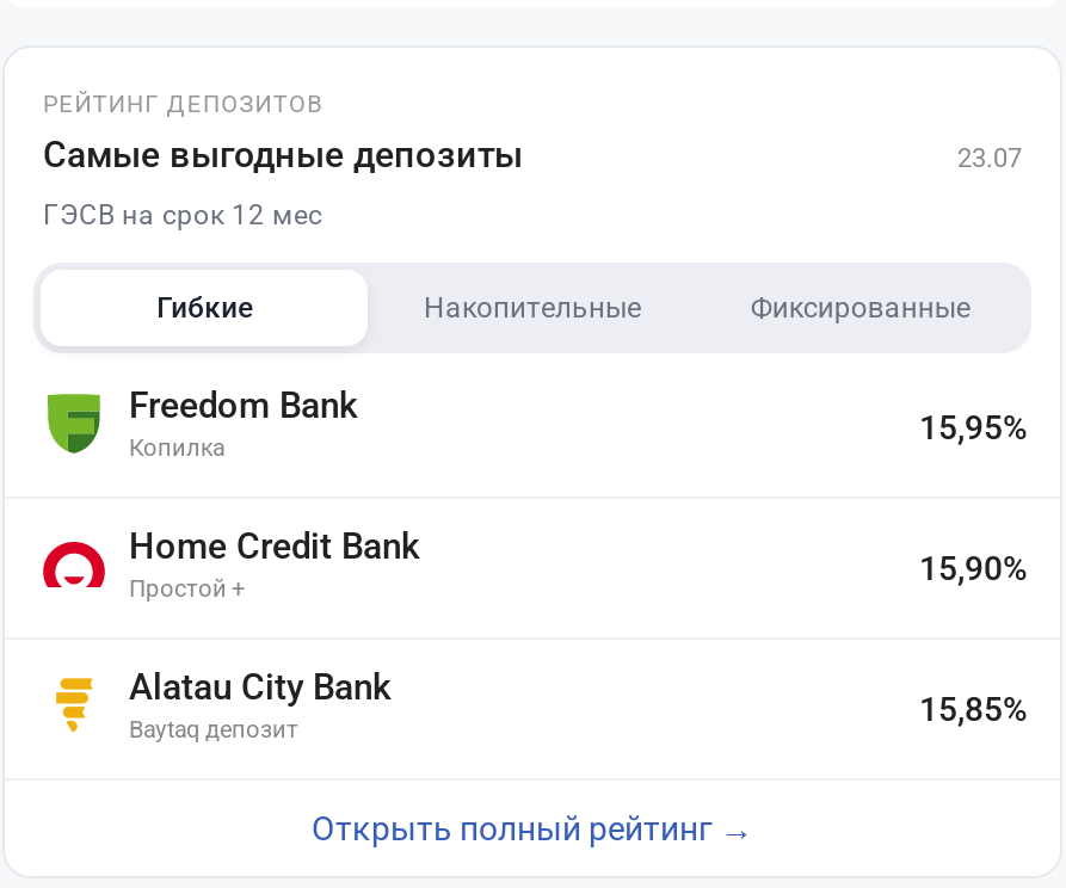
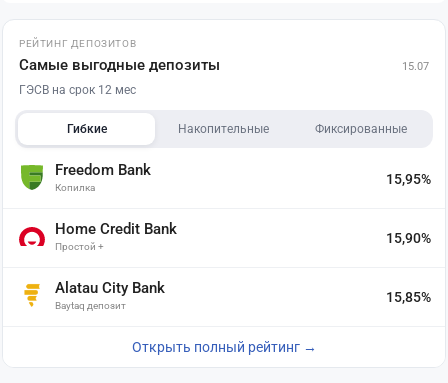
[957,143,1022,174] 23.07 -> [402,60,429,73] 15.07

